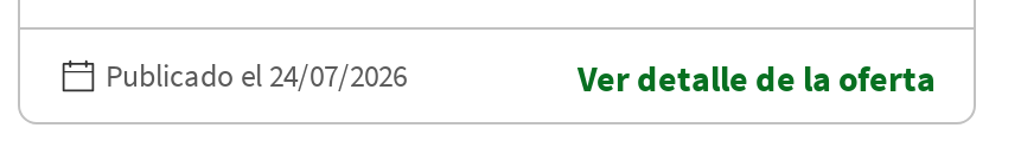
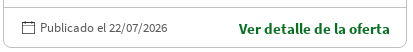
[106,55,407,96] Publicado el 24/07/2026 -> [40,19,167,36] Publicado el 22/07/2026

